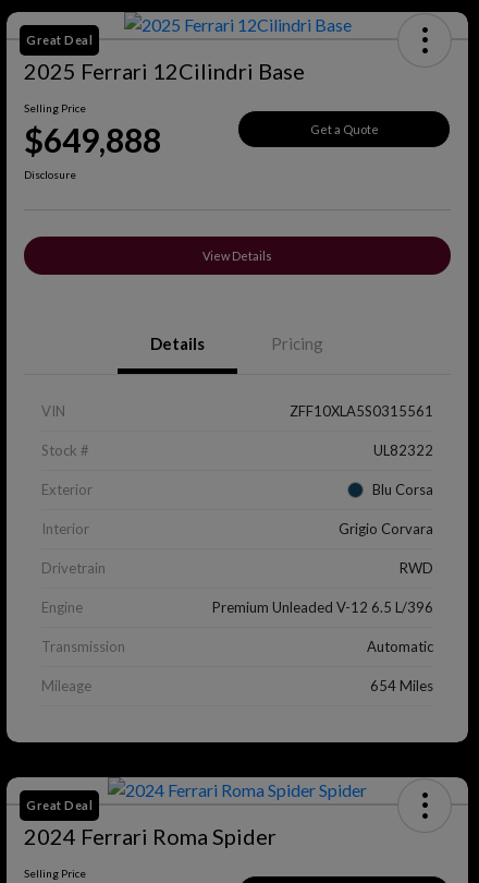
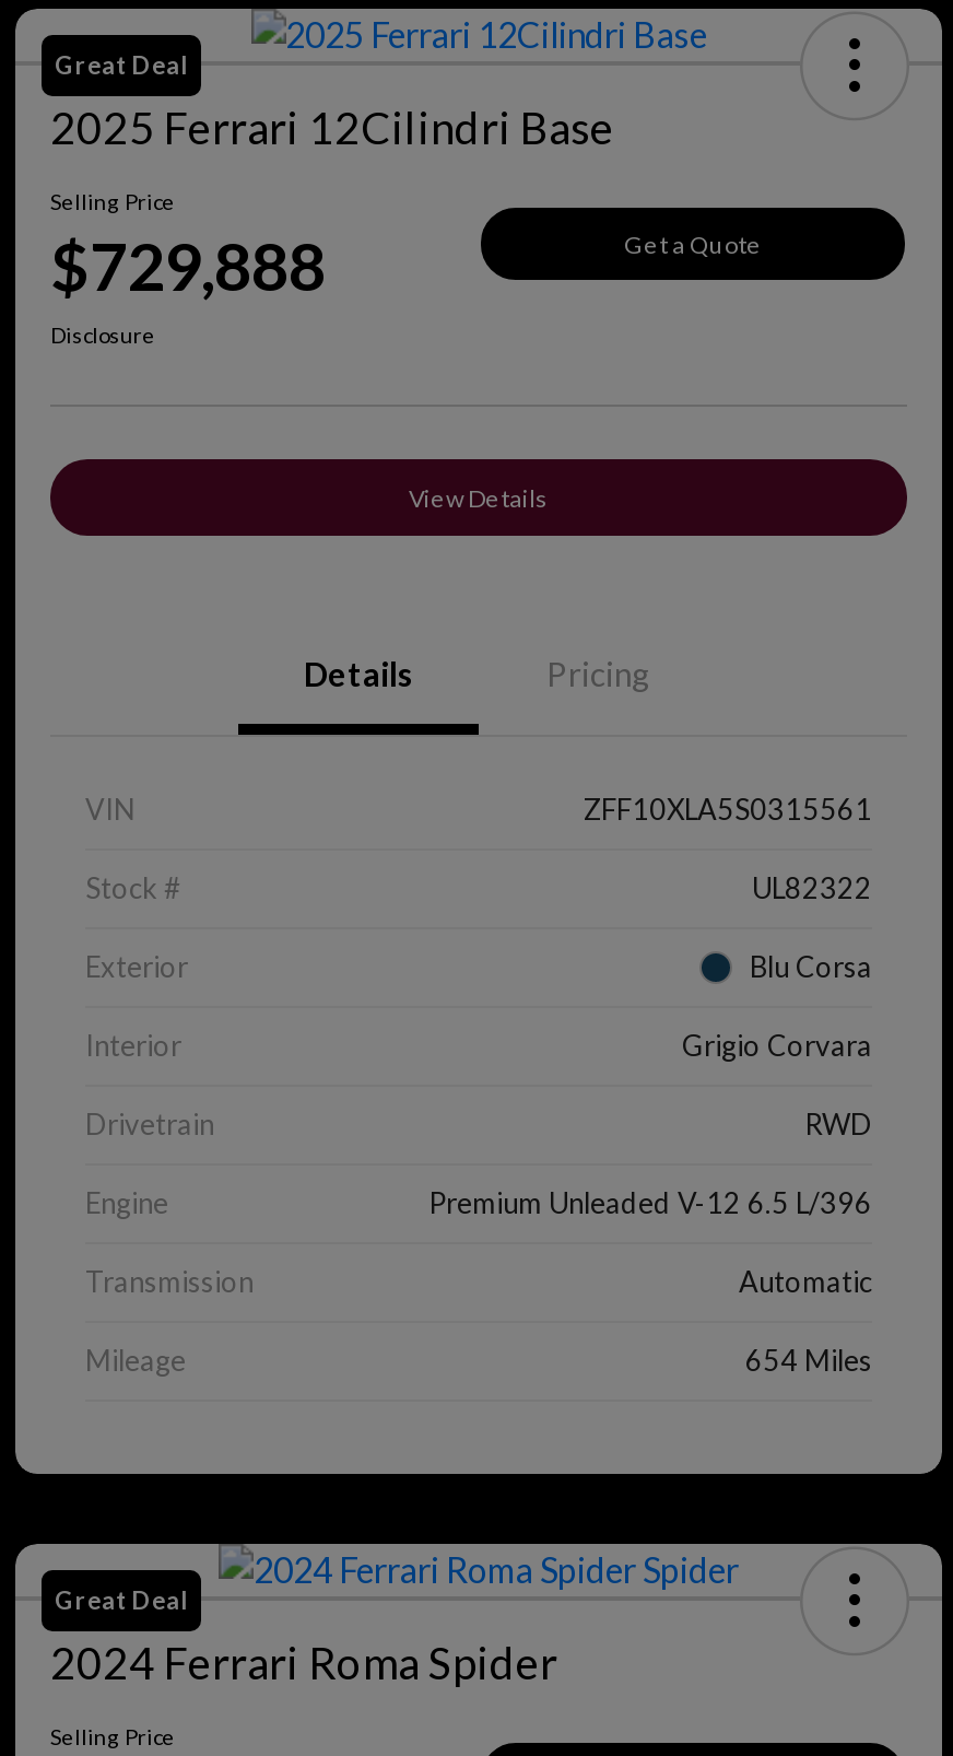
[24,120,161,159] $649,888 -> [50,226,326,304] $729,888

